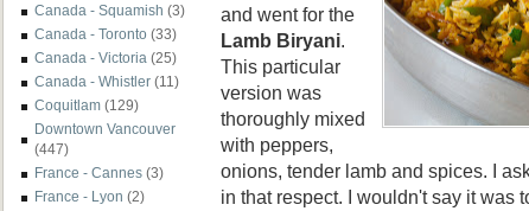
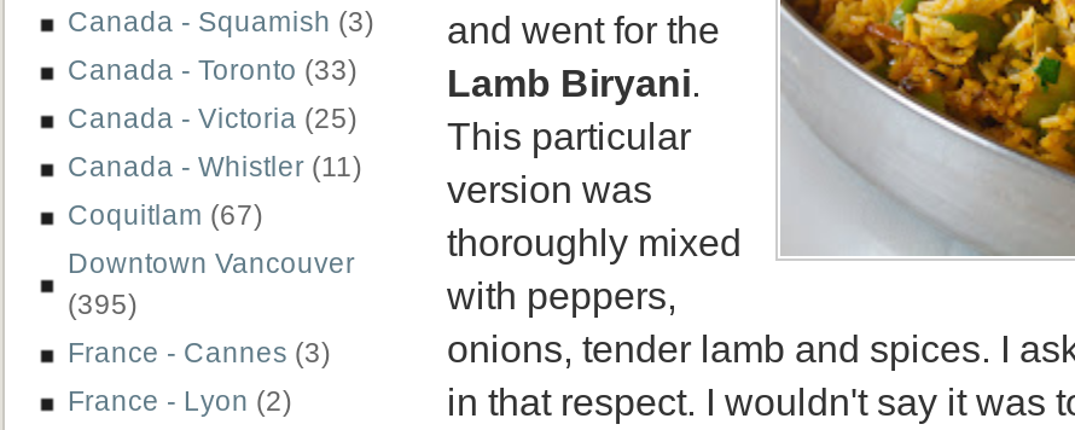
[34,97,139,112] Coquitlam (129) -> [68,198,263,229] Coquitlam (67)
[34,141,69,156] (447) -> [68,287,138,318] (395)

